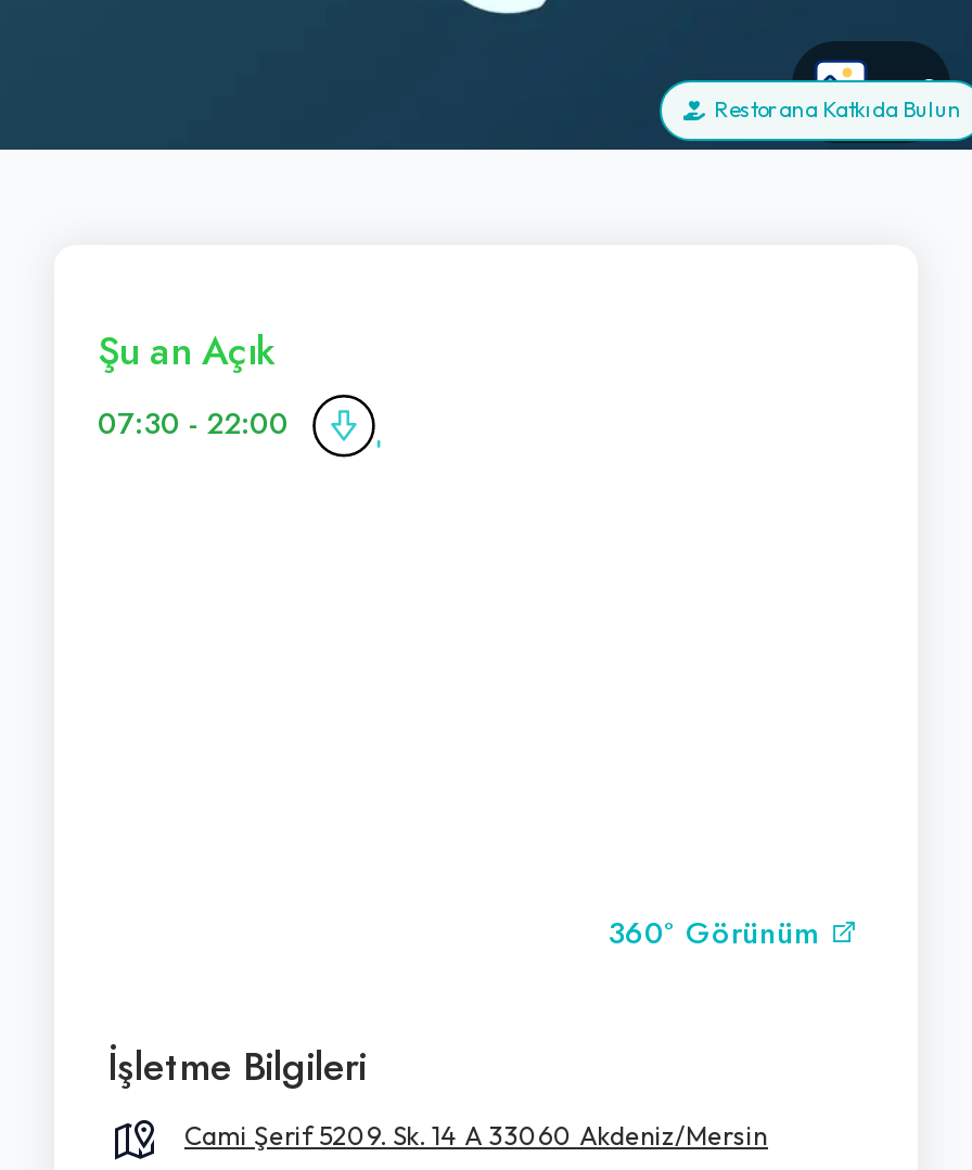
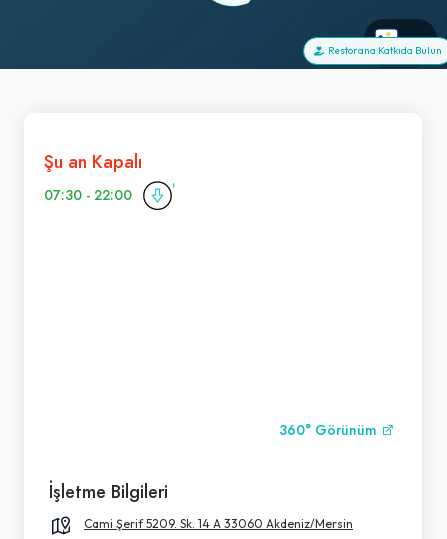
[98,323,276,377] Şu an Açık -> [44,149,142,174] Şu an Kapalı

